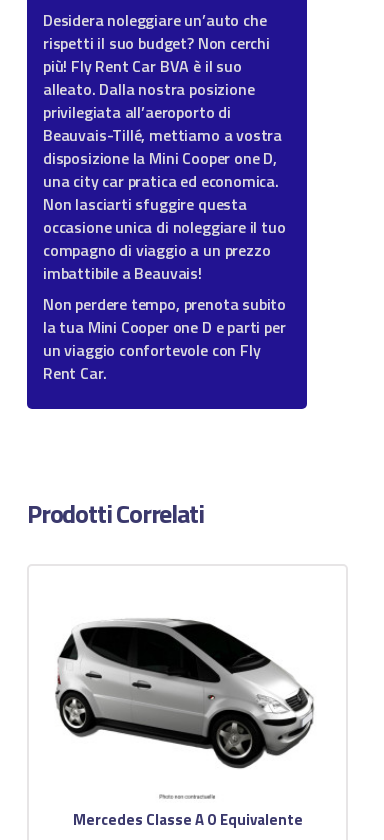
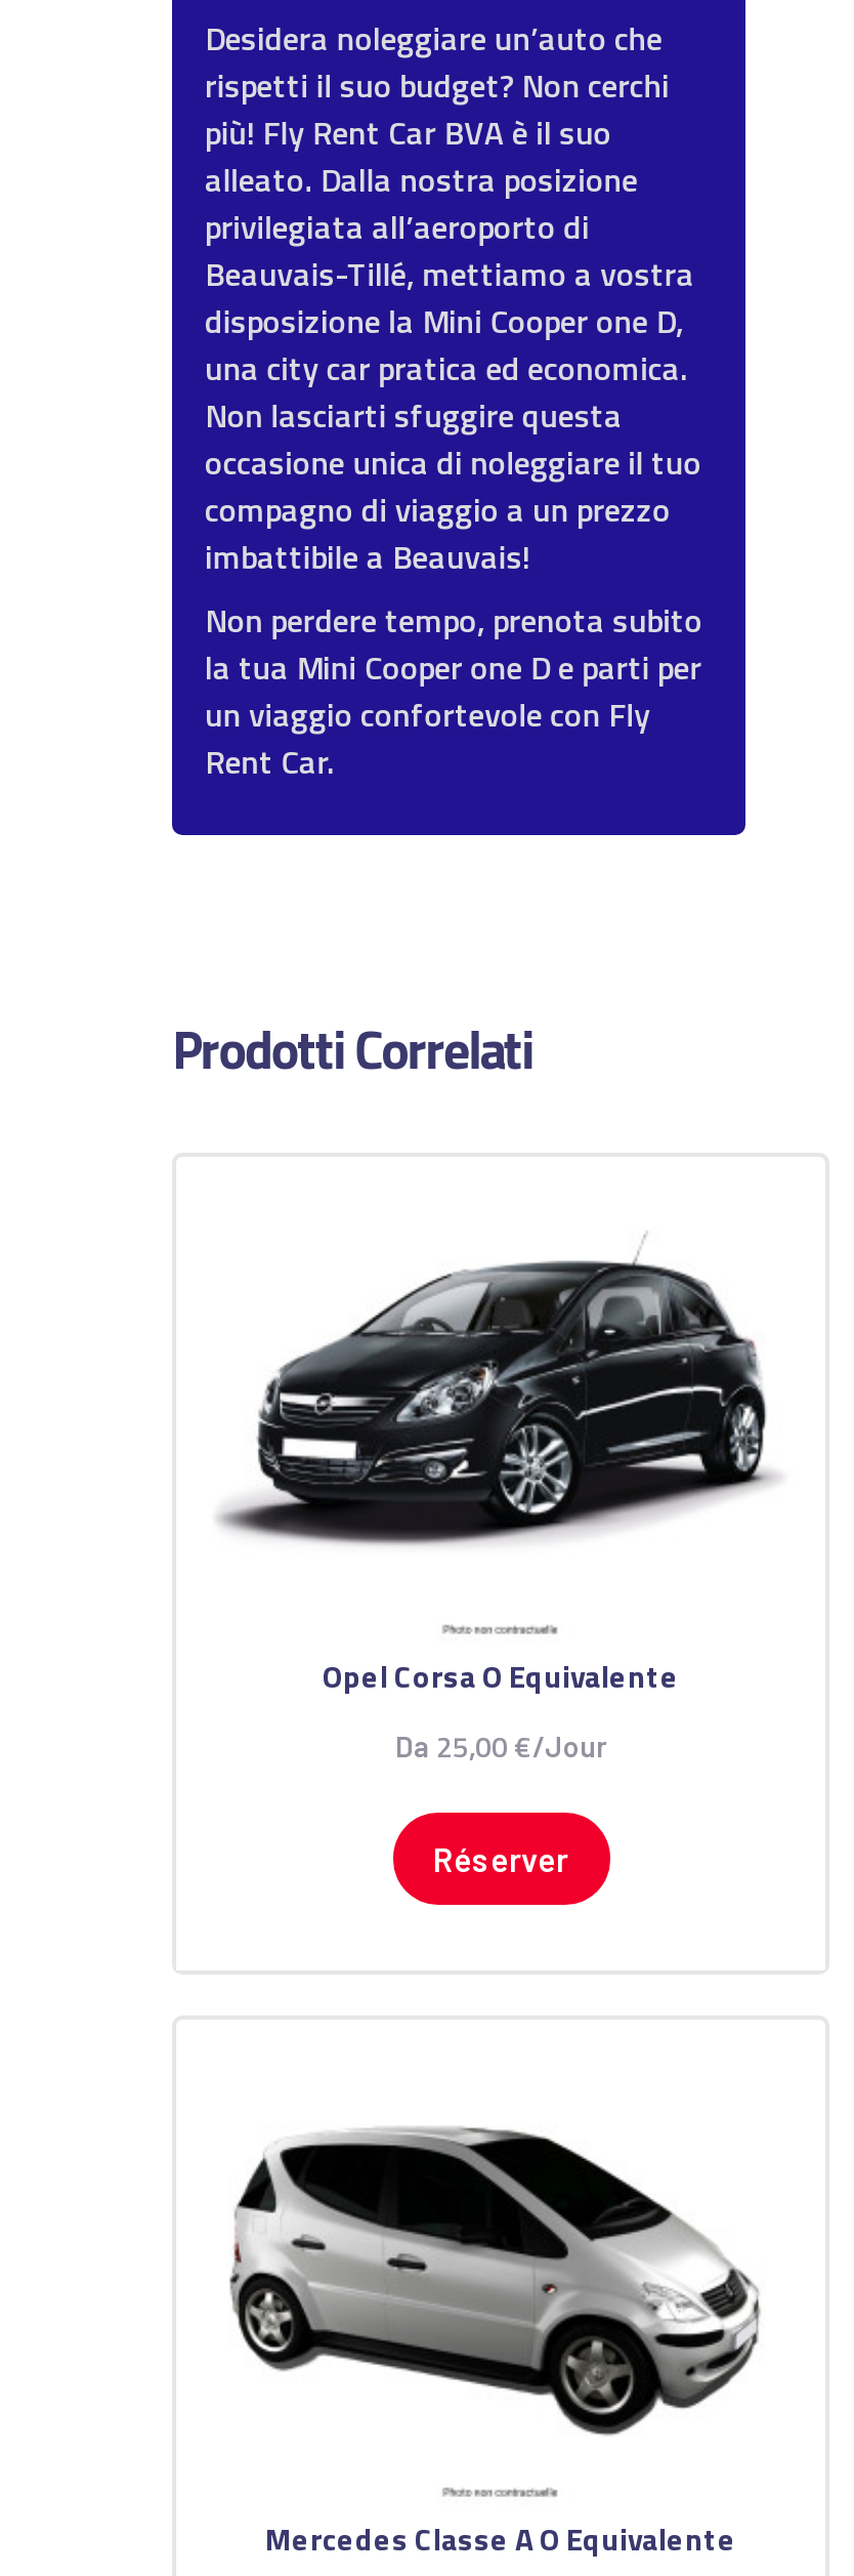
none -> [217,1257,778,1877] [image] | Opel Corsa O Equivalente | Da 25,00 €/Jour | Réserver

